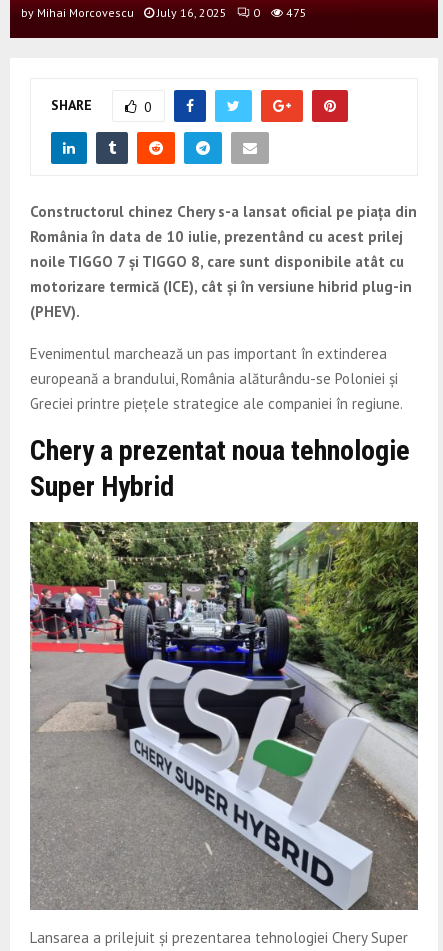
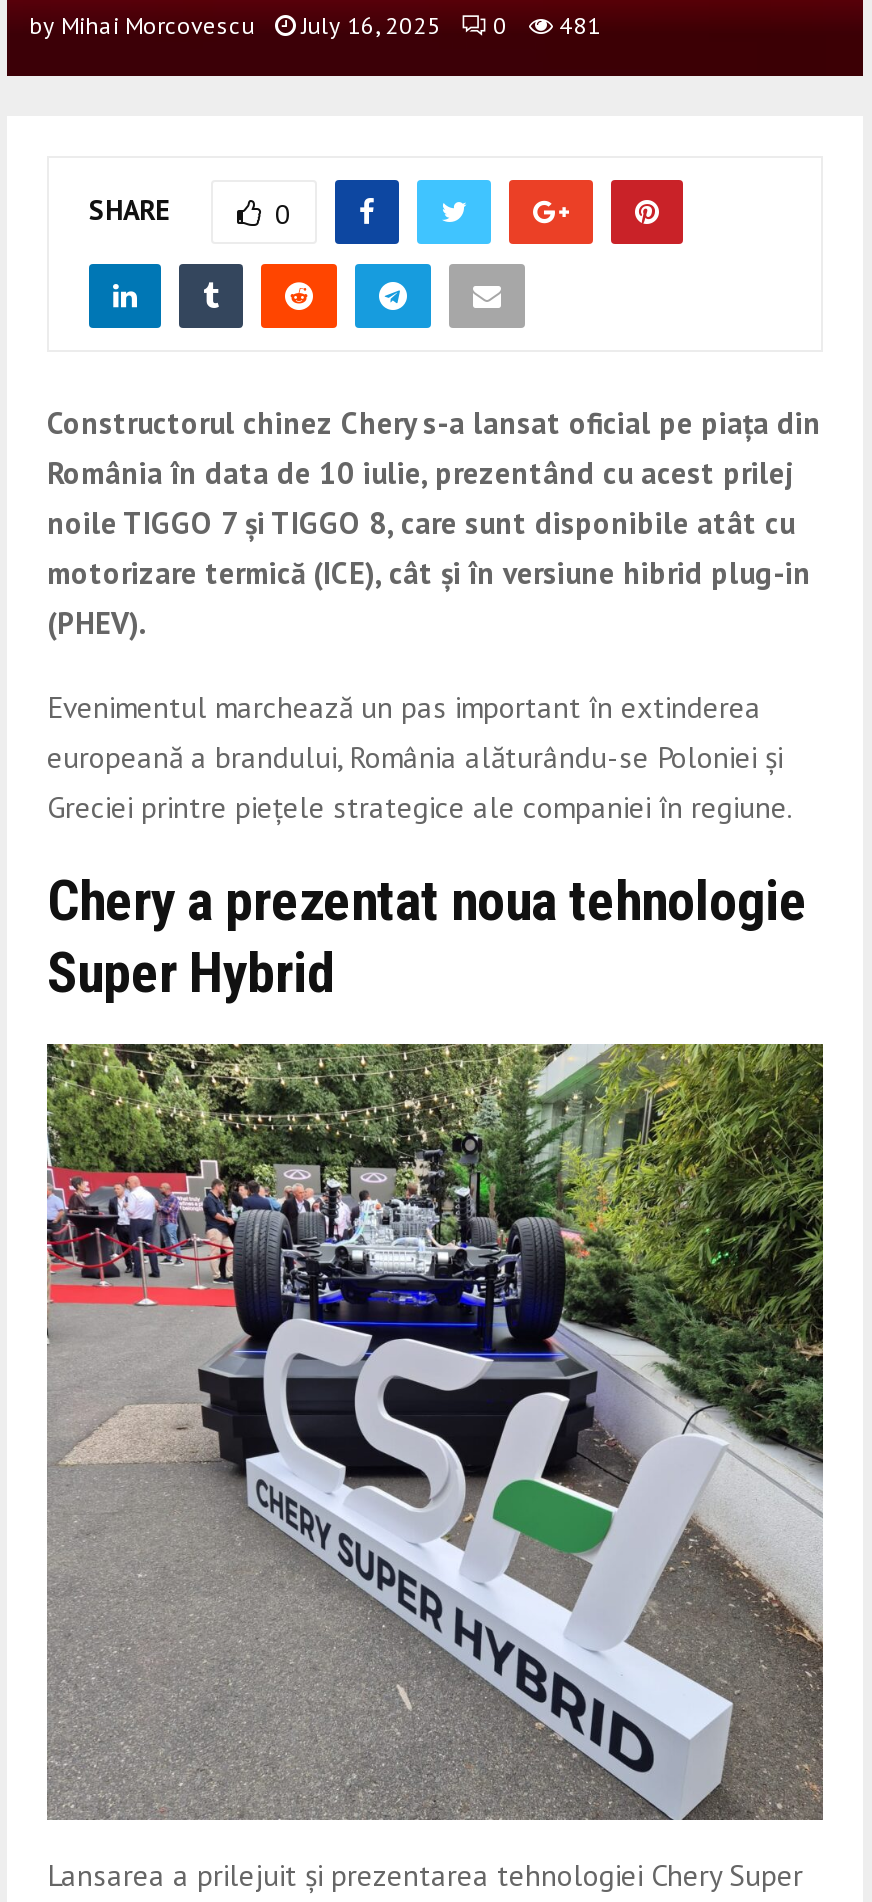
[21,5,307,20] by Mihai Morcovescu July 16, 2025 0 475 -> [29,10,601,40] by Mihai Morcovescu July 16, 2025 0 481

